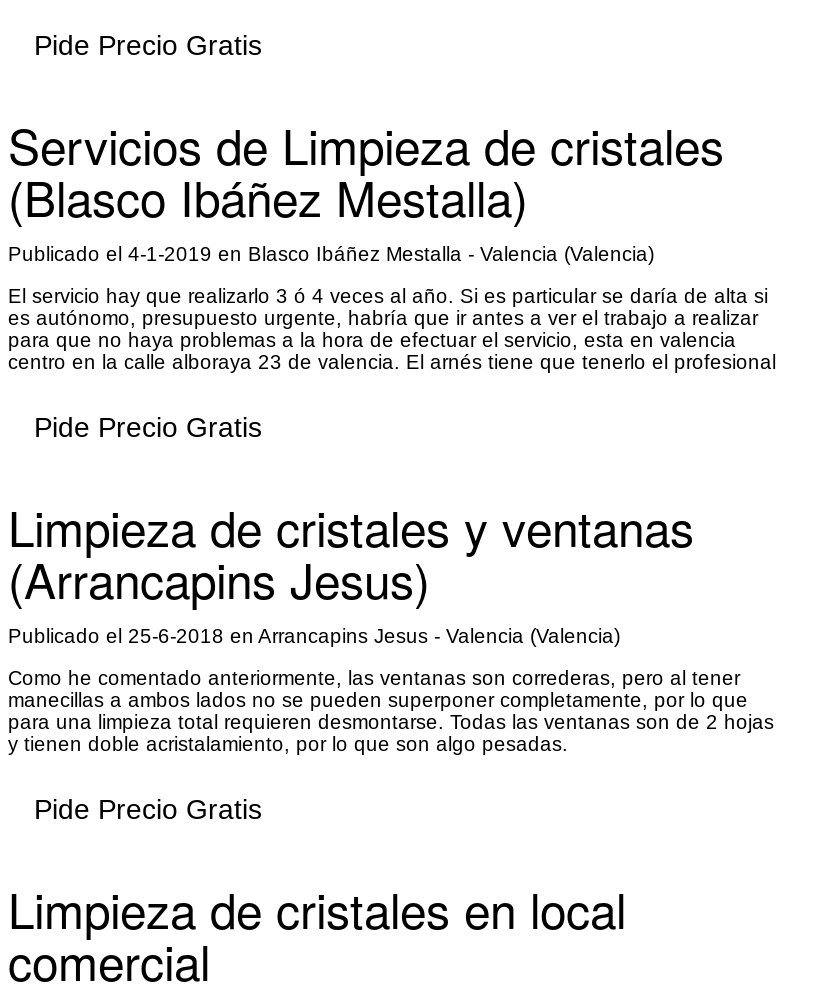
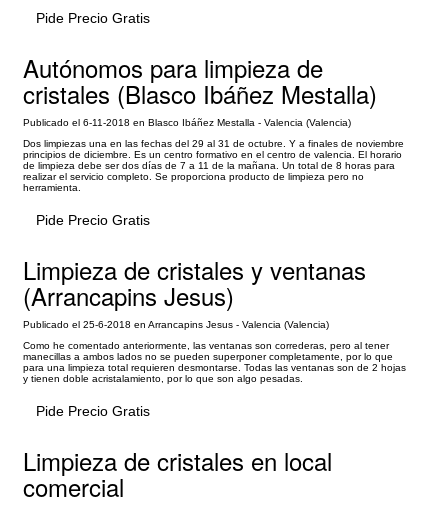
[8,109,724,265] Servicios de Limpieza de cristales | (Blasco Ibáñez Mestalla) | Publicado el 4-1-2019 en Blasco Ibáñez Mestalla - Valencia (Valencia) -> [23,50,377,128] Autónomos para limpieza de | cristales (Blasco Ibáñez Mestalla) | Publicado el 6-11-2018 en Blasco Ibáñez Mestalla - Valencia (Valencia)
[8,285,776,373] El servicio hay que realizarlo 3 ó 4 veces al año. Si es particular se daría de alta si | es autónomo, presupuesto urgente, habría que ir antes a ver el trabajo a realizar | para que no haya problemas a la hora de efectuar el servicio, esta en valencia | centro en la calle alboraya 23 de valencia. El arnés tiene que tenerlo el profesional -> [23,138,404,193] Dos limpiezas una en las fechas del 29 al 31 de octubre. Y a finales de noviembre | principios de diciembre. Es un centro formativo en el centro de valencia. El horario | de limpieza debe ser dos días de 7 a 11 de la mañana. Un total de 8 horas para | realizar el servicio completo. Se proporciona producto de limpieza pero no | herramienta.

